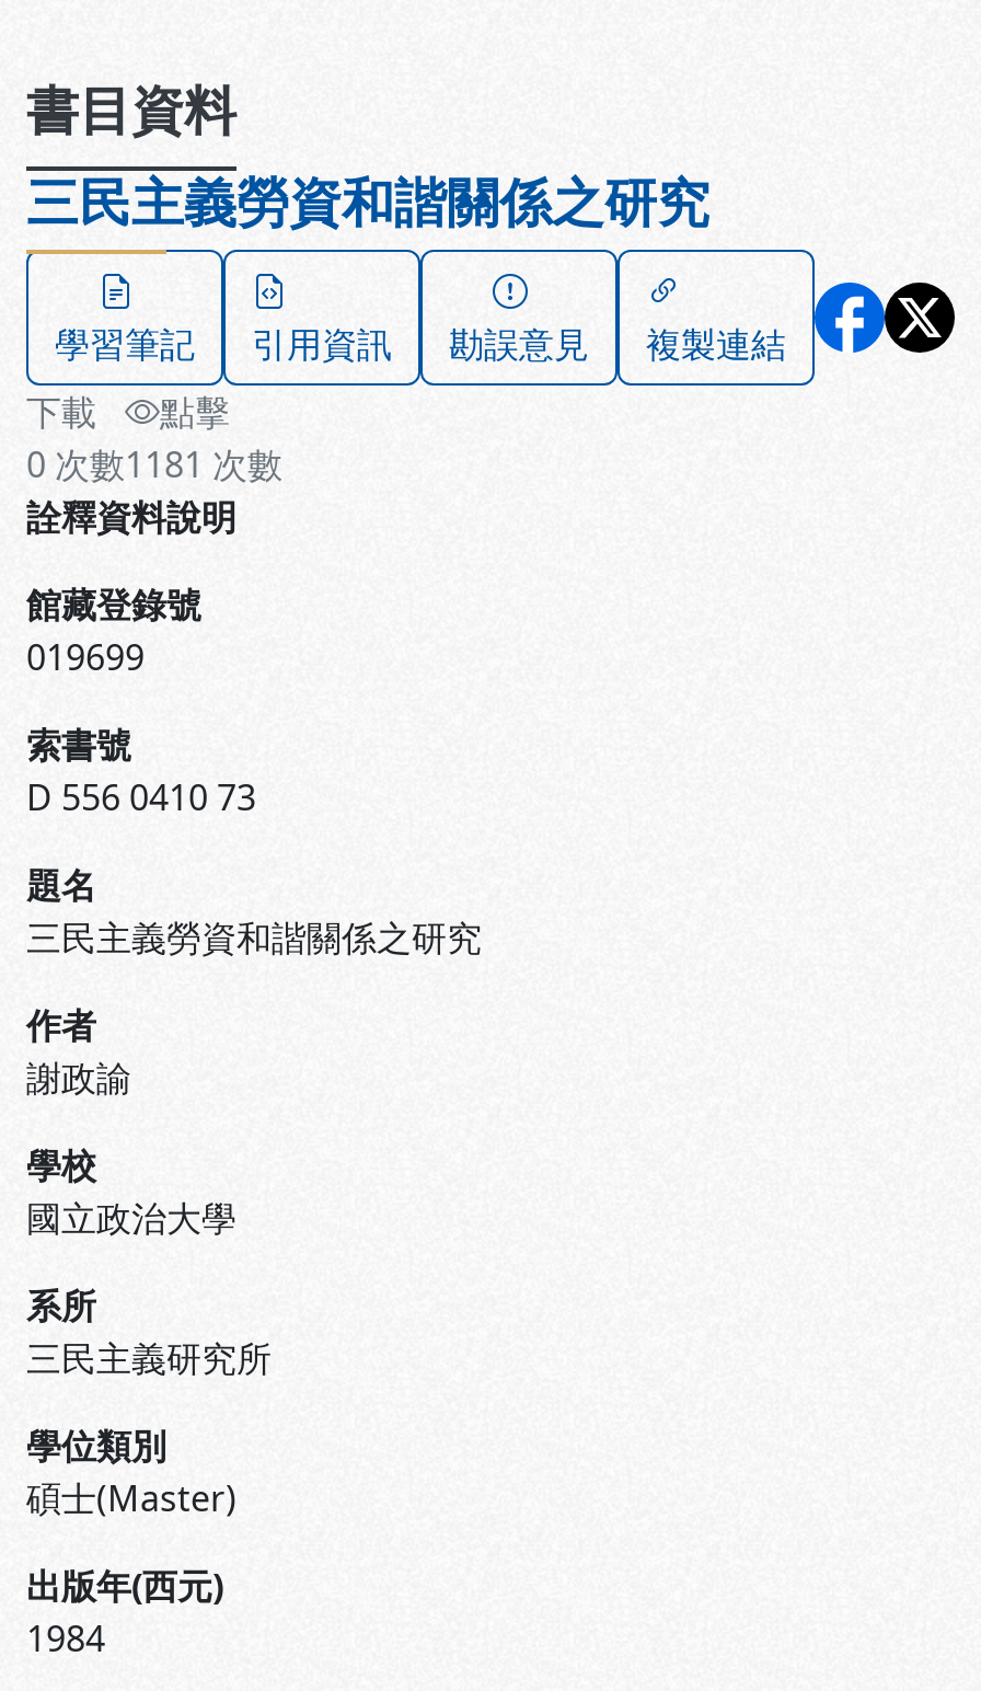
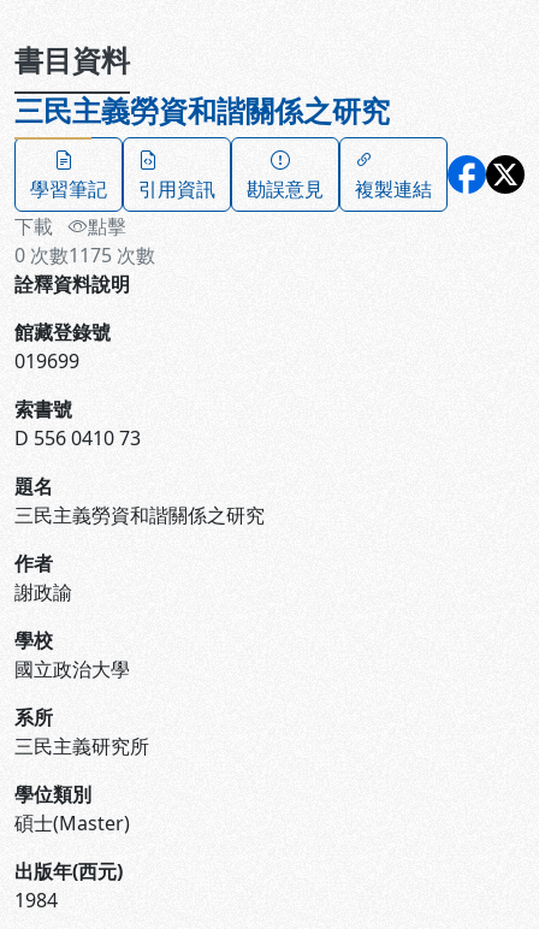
[26,440,282,488] 0次數 1181次數 -> [14,242,155,268] 0次數 1175次數

